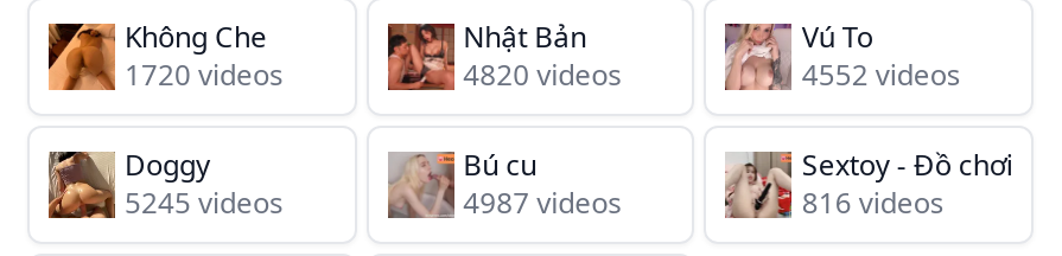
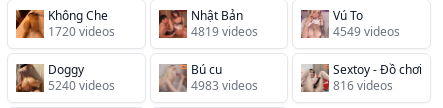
[463,55,622,95] 4820 videos -> [191,23,258,40] 4819 videos
[802,55,961,95] 4552 videos -> [333,23,400,40] 4549 videos
[125,183,284,223] 5245 videos -> [48,77,115,94] 5240 videos
[463,183,622,223] 4987 videos -> [191,77,258,94] 4983 videos

